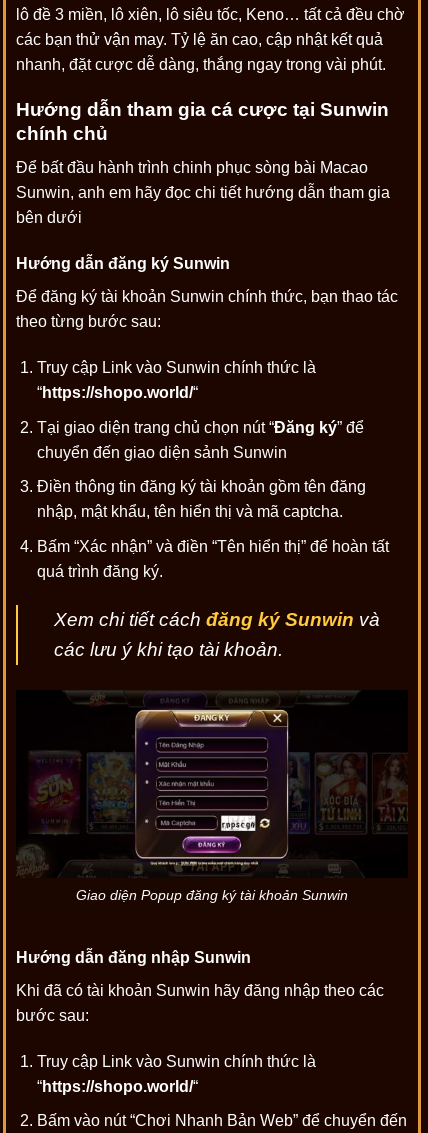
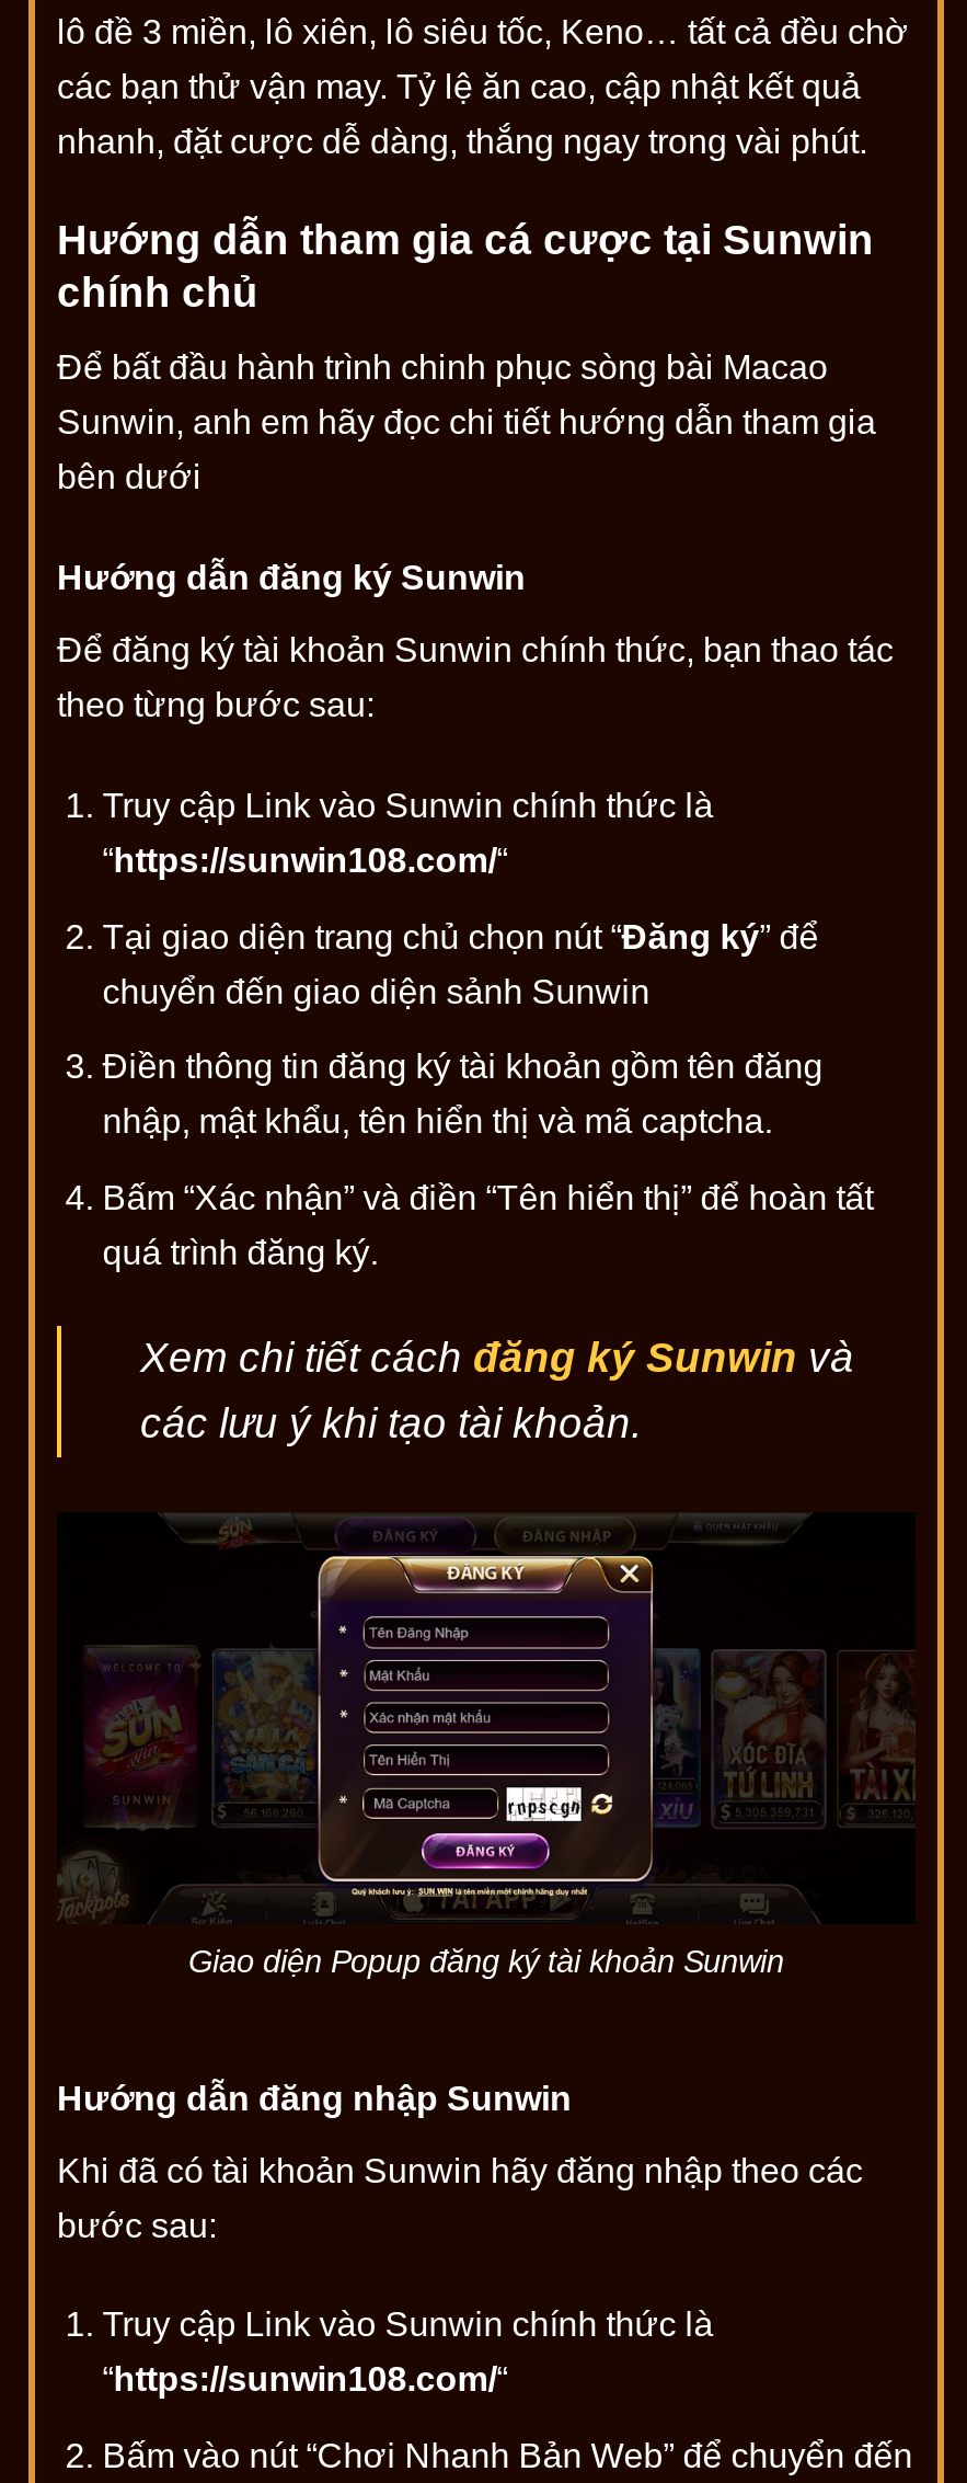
[37,384,198,401] “https://shopo.world/“ -> [103,842,508,879] “https://sunwin108.com/“
[37,1078,198,1095] “https://shopo.world/“ -> [103,2361,508,2398] “https://sunwin108.com/“

